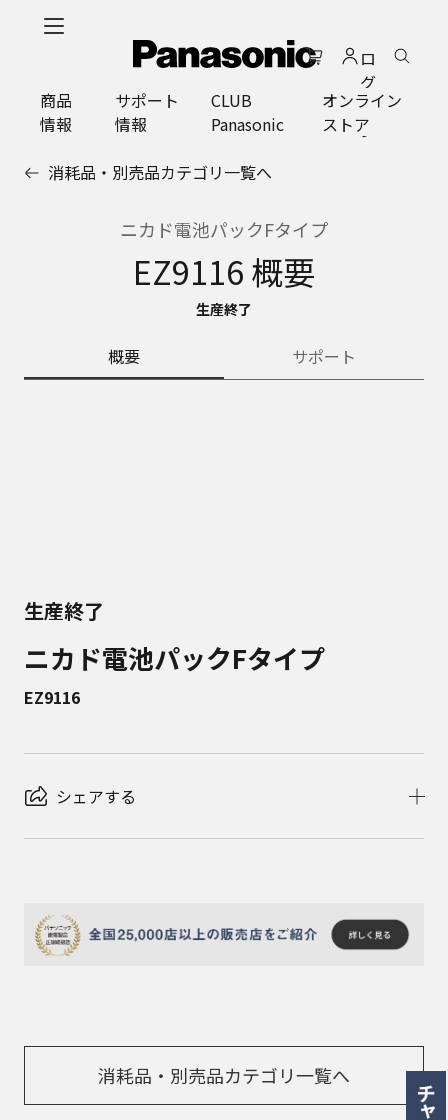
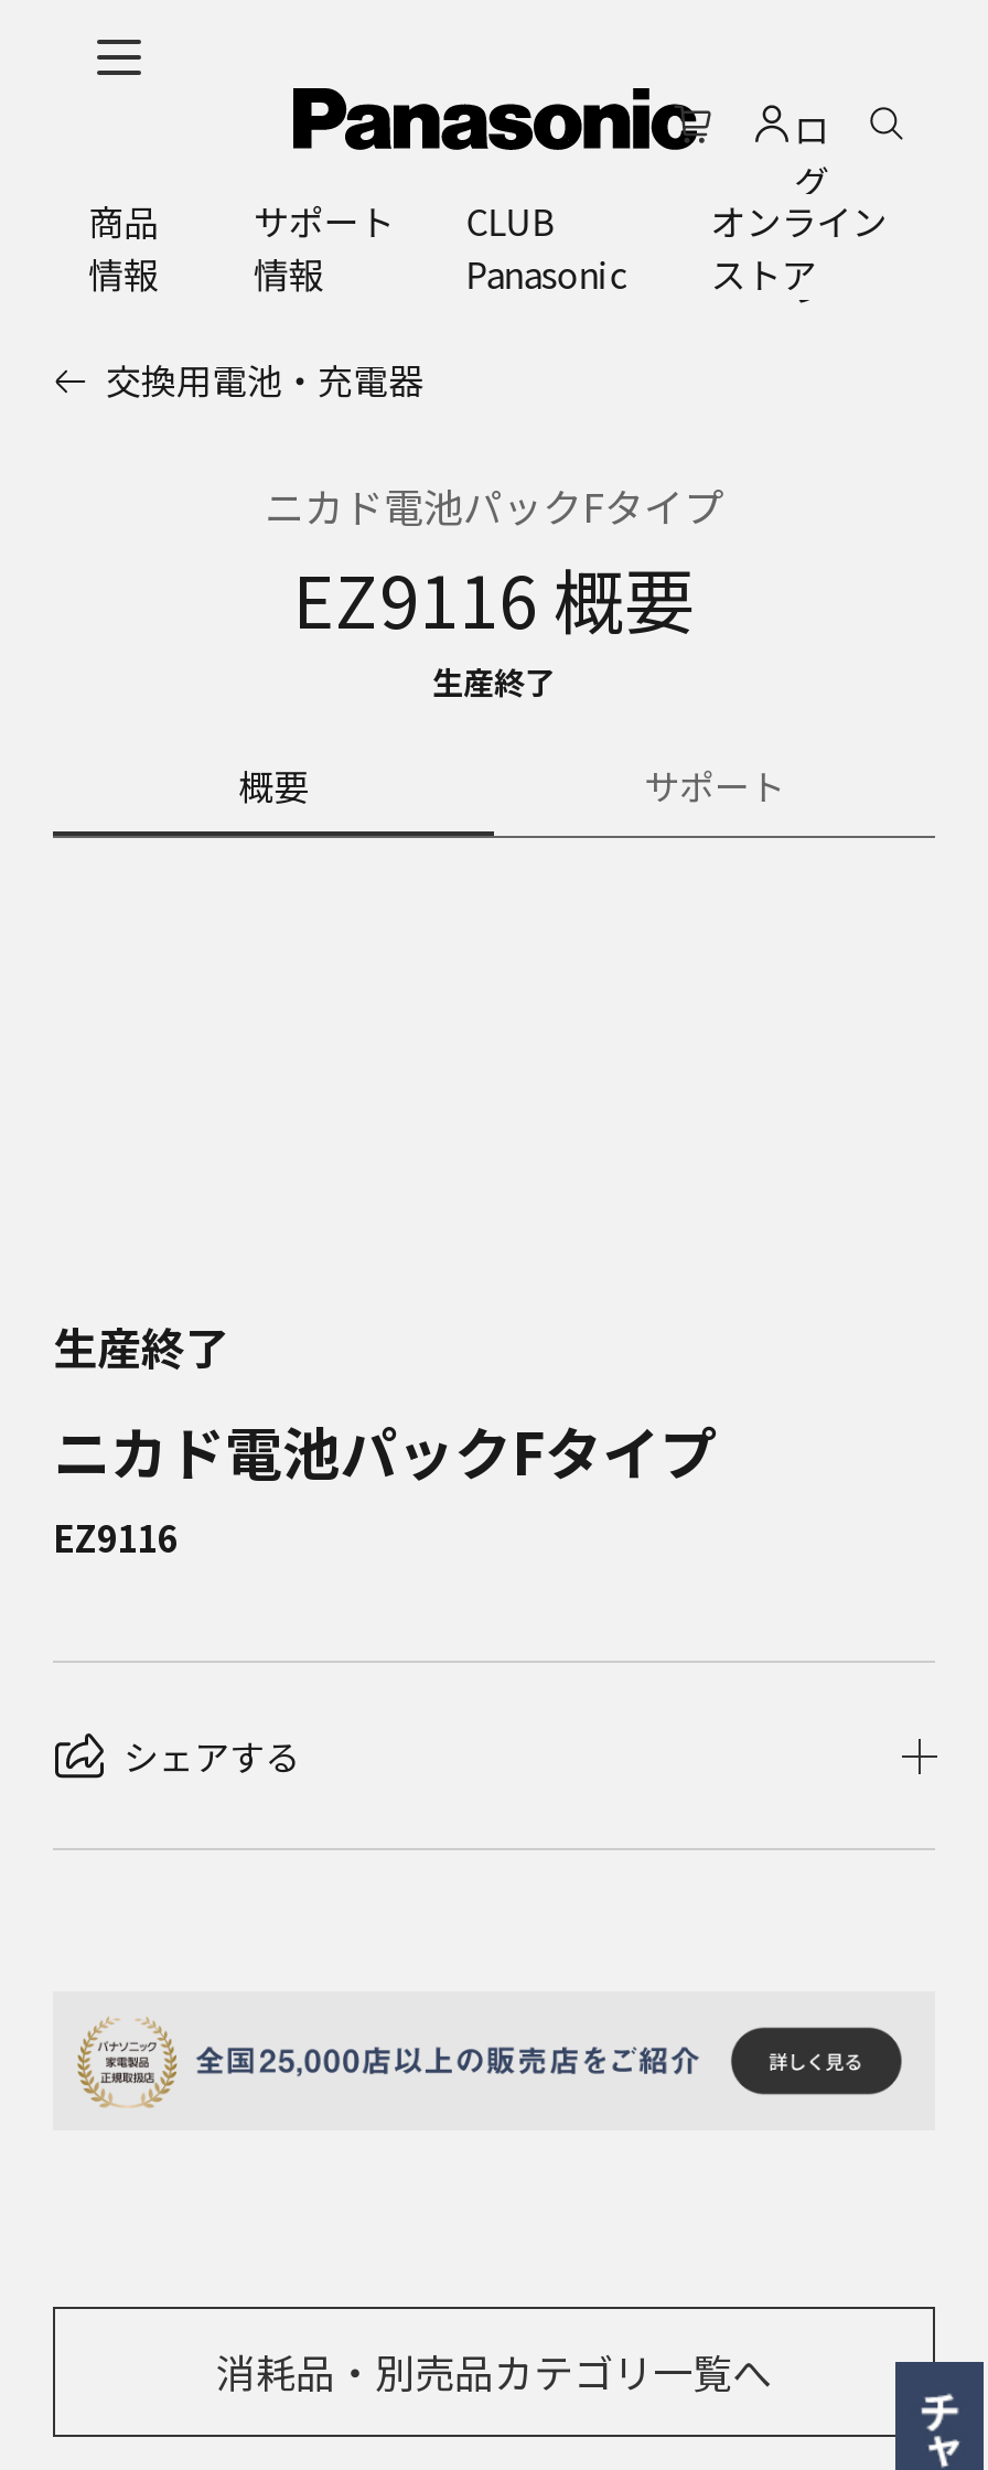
[48,160,272,184] 消耗品・別売品カテゴリ一覧へ -> [106,353,423,406] 交換用電池・充電器

